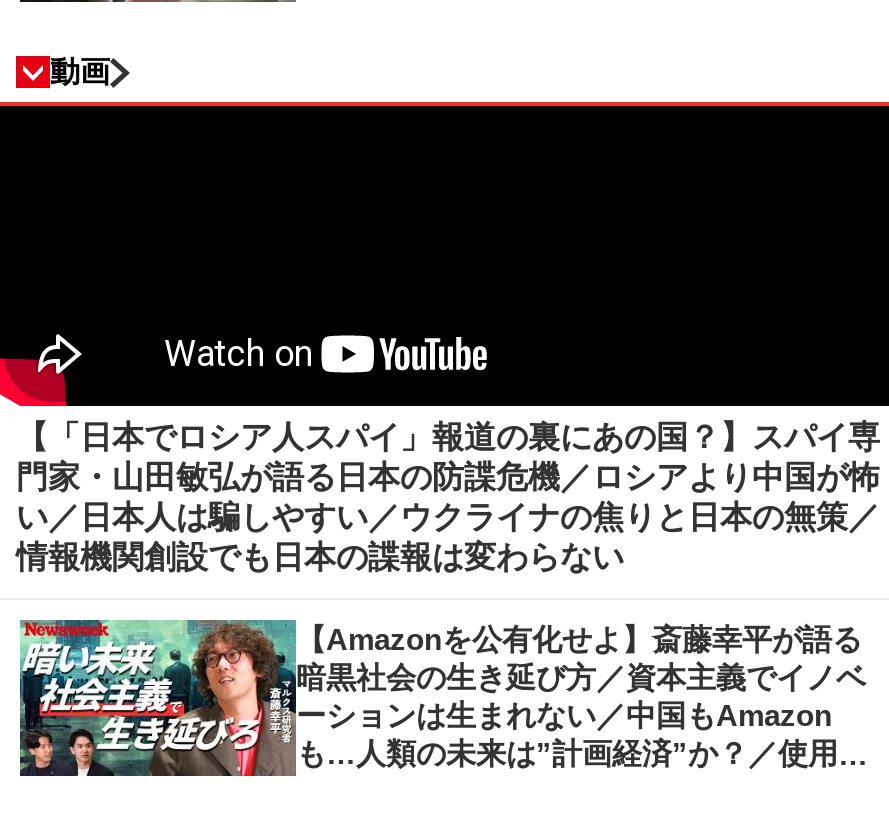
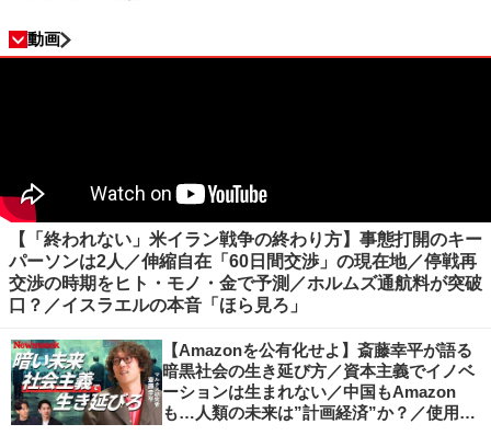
[16,421,880,575] 【「日本でロシア人スパイ」報道の裏にあの国？】スパイ専 | 門家・山田敏弘が語る日本の防諜危機／ロシアより中国が怖 | い／日本人は騙しやすい／ウクライナの焦りと日本の無策／ | 情報機関創設でも日本の諜報は変わらない -> [9,231,482,315] 【「終われない」米イラン戦争の終わり方】事態打開のキー | パーソンは2人／伸縮自在「60日間交渉」の現在地／停戦再 | 交渉の時期をヒト・モノ・金で予測／ホルムズ通航料が突破 | 口？／イスラエルの本音「ほら見ろ」

